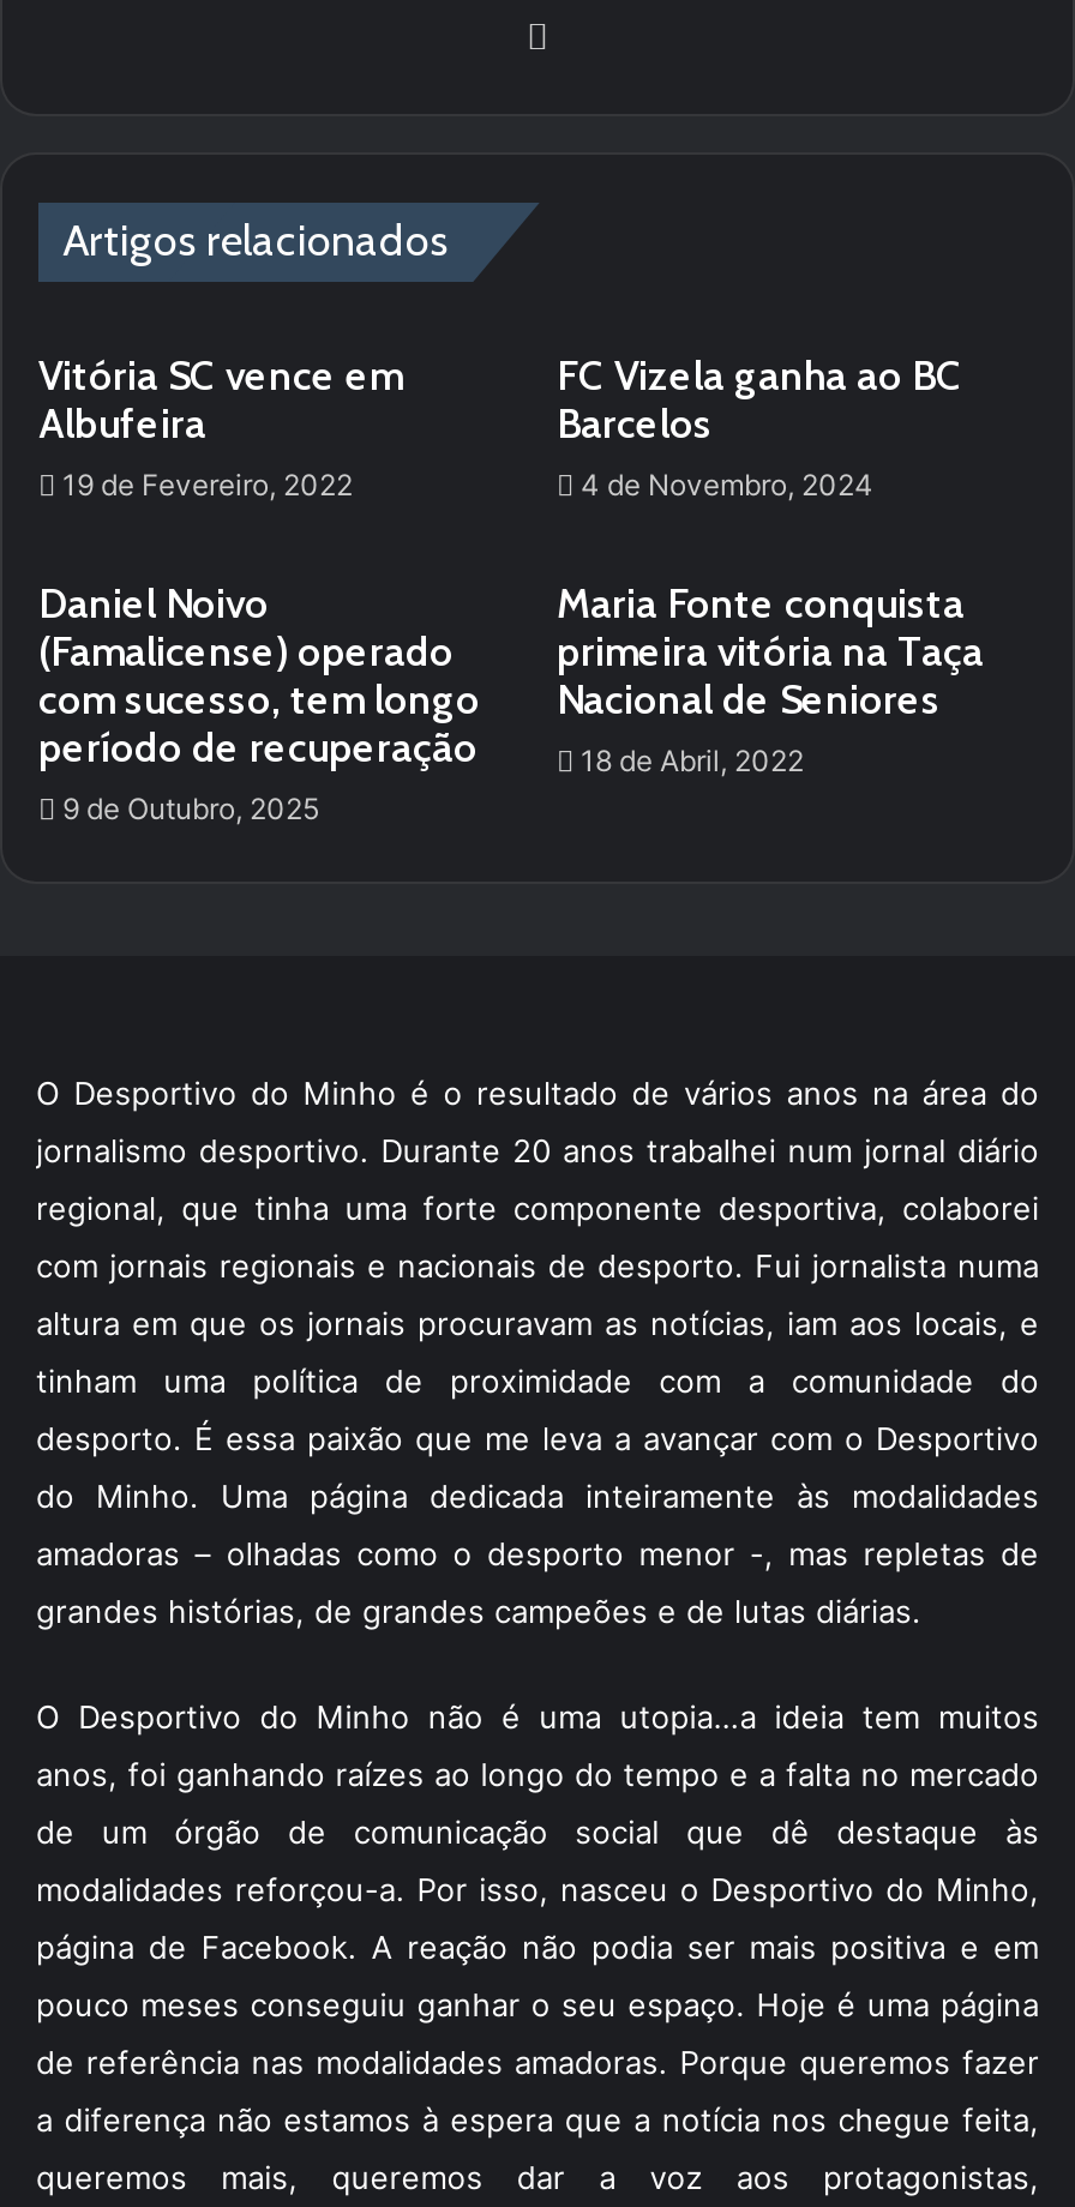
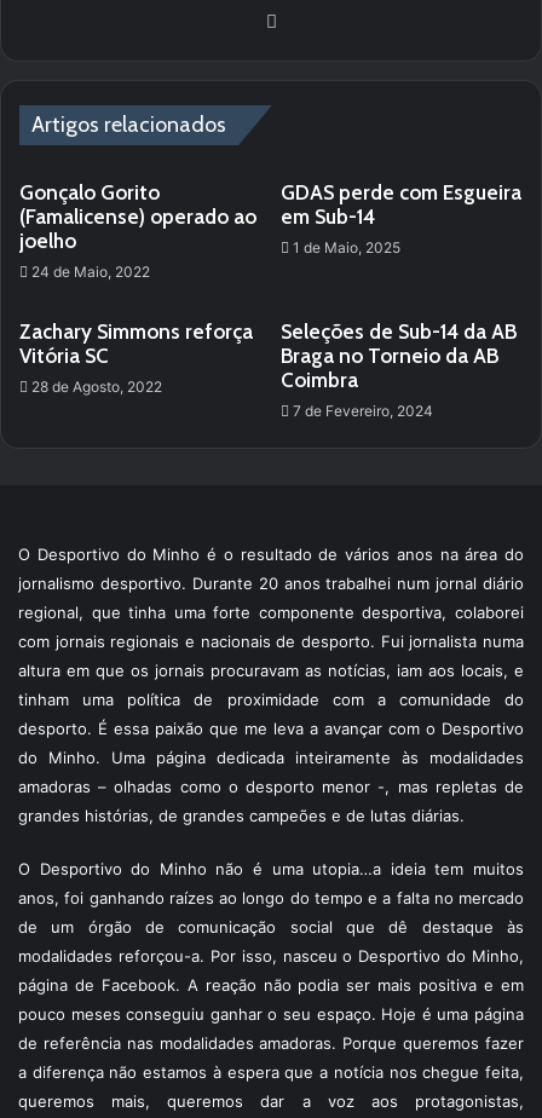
[38,350,403,501] Vitória SC vence em | Albufeira | 19 de Fevereiro, 2022 -> [19,180,256,280] Gonçalo Gorito | (Famalicense) operado ao | joelho | 24 de Maio, 2022
[557,350,962,501] FC Vizela ganha ao BC | Barcelos | 4 de Novembro, 2024 -> [281,180,521,256] GDAS perde com Esgueira | em Sub-14 | 1 de Maio, 2025
[38,578,480,825] Daniel Noivo | (Famalicense) operado | com sucesso, tem longo | período de recuperação | 9 de Outubro, 2025 -> [19,319,253,395] Zachary Simmons reforça | Vitória SC | 28 de Agosto, 2022
[557,578,984,777] Maria Fonte conquista | primeira vitória na Taça | Nacional de Seniores | 18 de Abril, 2022 -> [281,319,517,419] Seleções de Sub-14 da AB | Braga no Torneio da AB | Coimbra | 7 de Fevereiro, 2024

